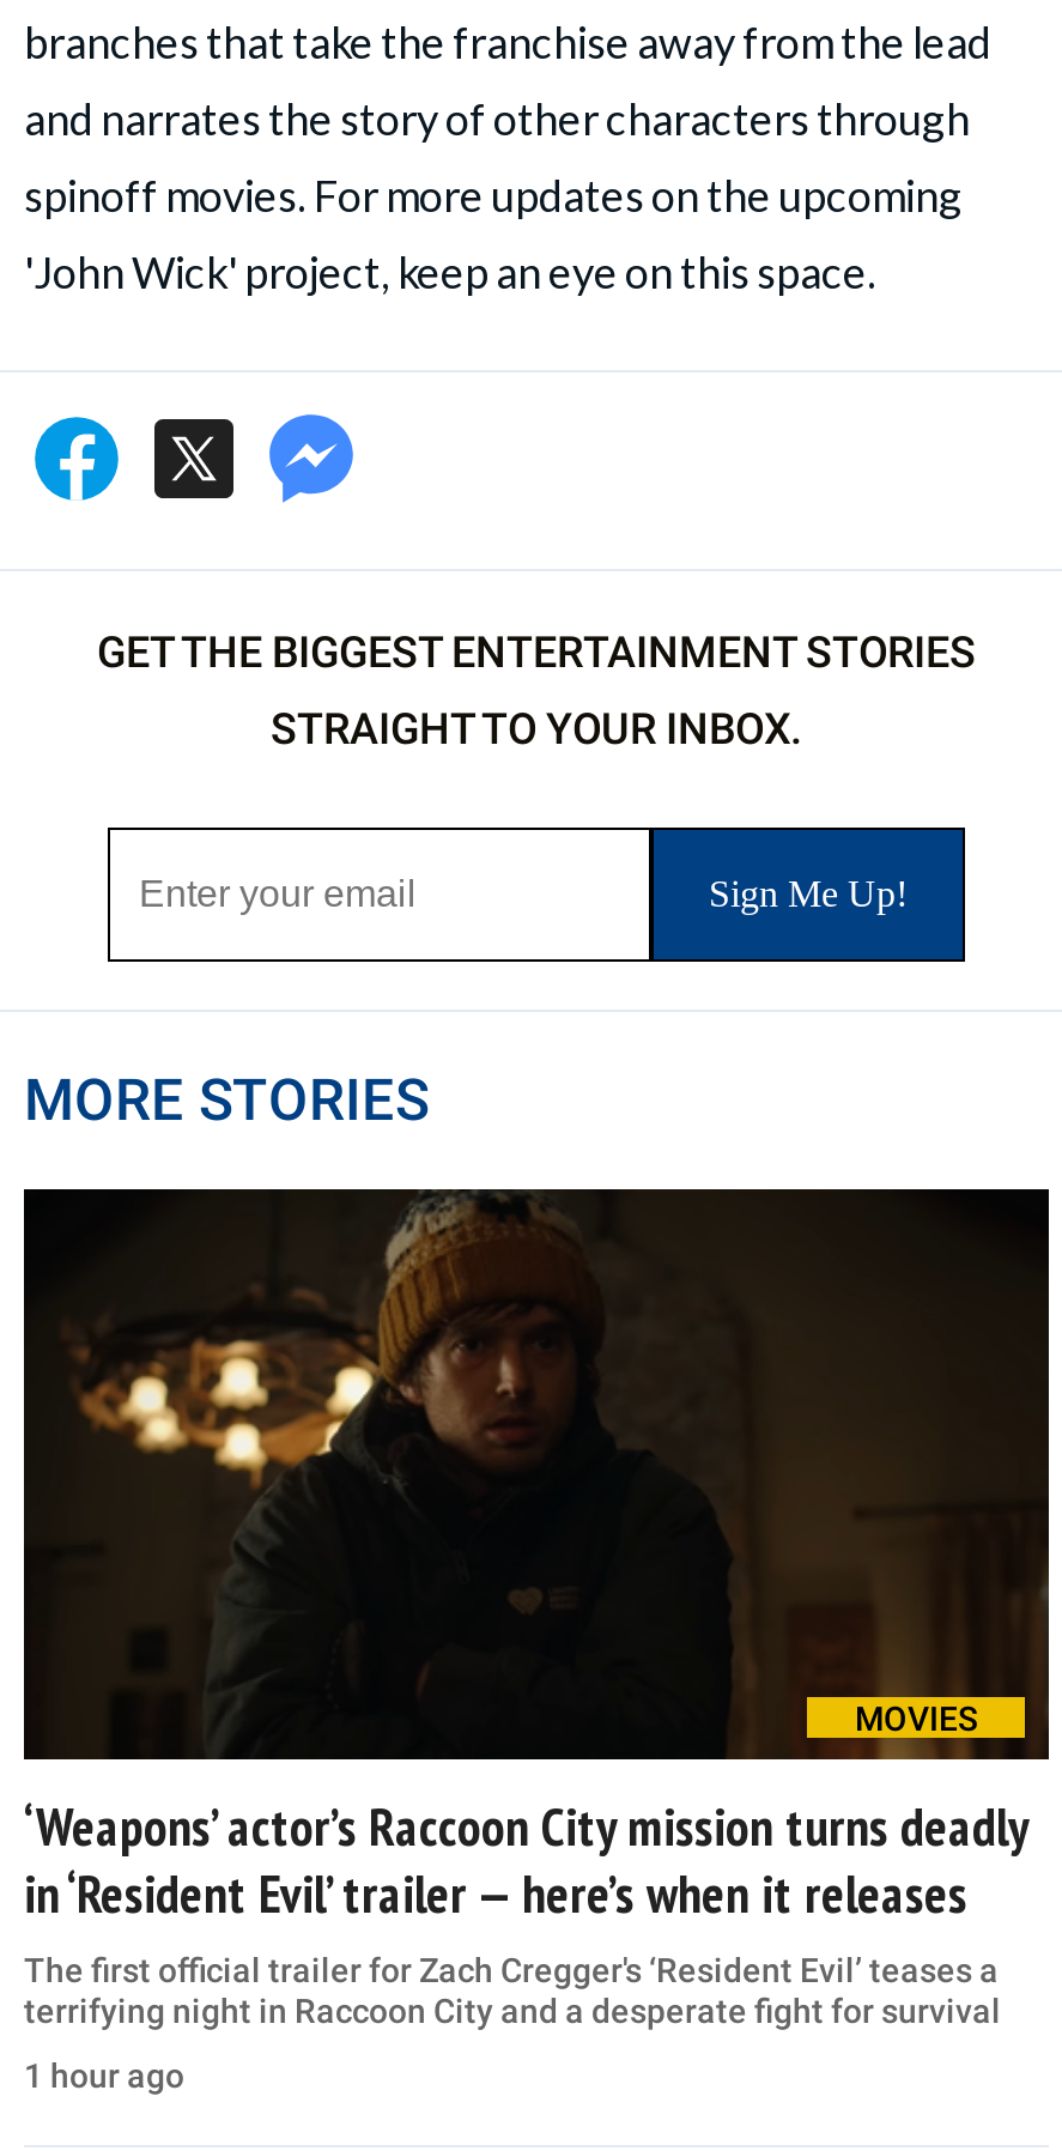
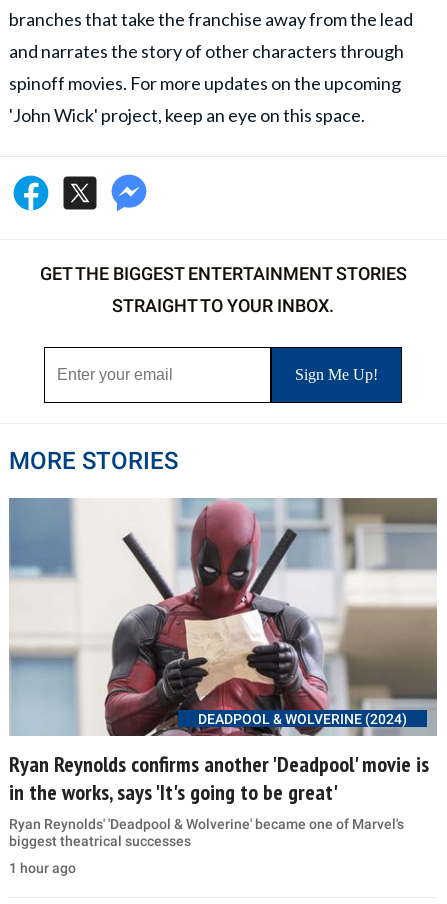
[22,1187,1051,1762] [image] | MOVIES -> [9,497,438,737] [image] | DEADPOOL & WOLVERINE (2024)
[24,1792,1027,2029] ‘Weapons’ actor’s Raccoon City mission turns deadly | in ‘Resident Evil’ trailer — here’s when it releases | The first official trailer for Zach Cregger's ‘Resident Evil’ teases a | terrifying night in Raccoon City and a desperate fight for survival -> [9,749,429,848] Ryan Reynolds confirms another 'Deadpool' movie is | in the works, says 'It's going to be great' | Ryan Reynolds' 'Deadpool & Wolverine' became one of Marvel's | biggest theatrical successes

